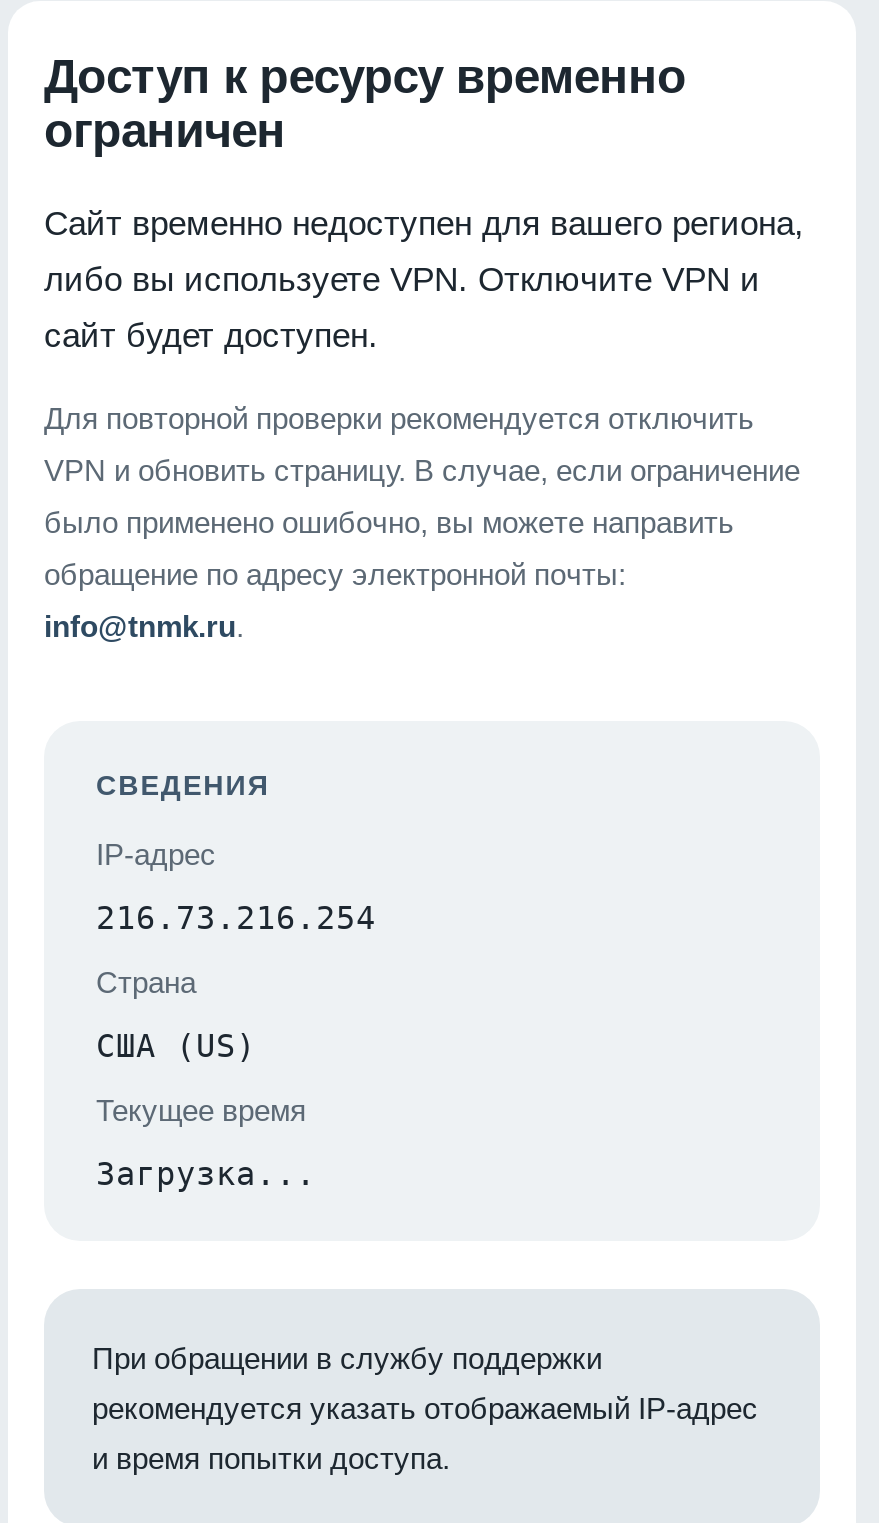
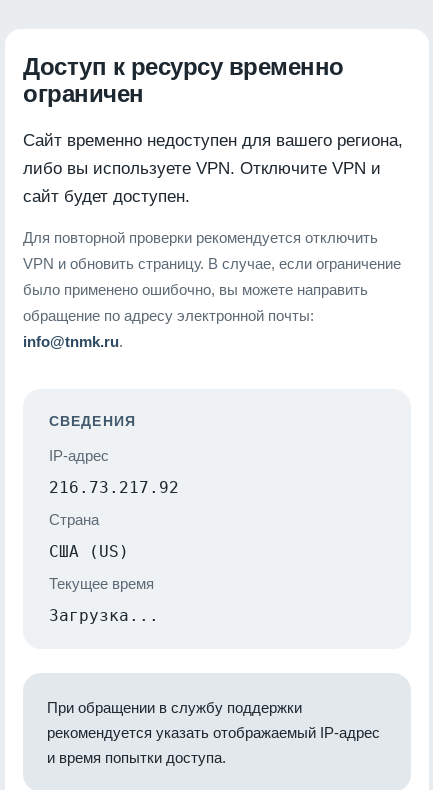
[96,898,376,936] 216.73.216.254 -> [49,477,179,496] 216.73.217.92

